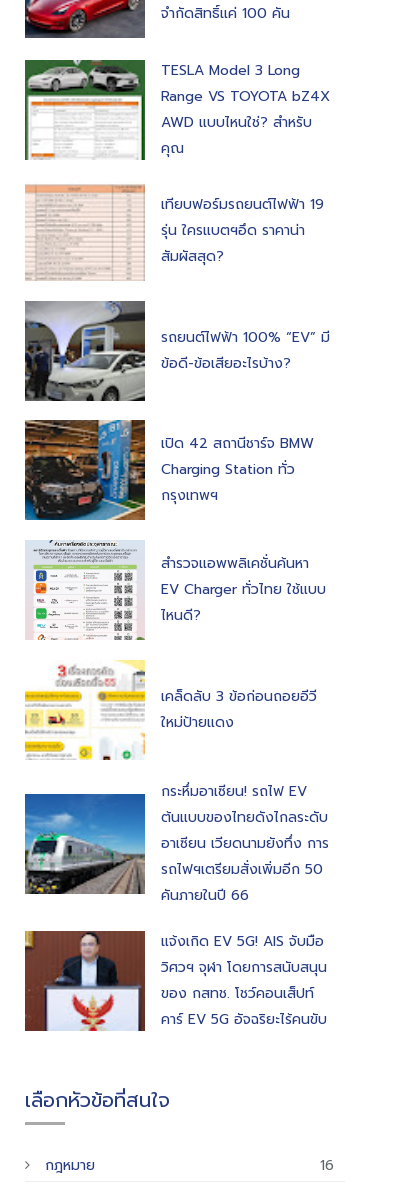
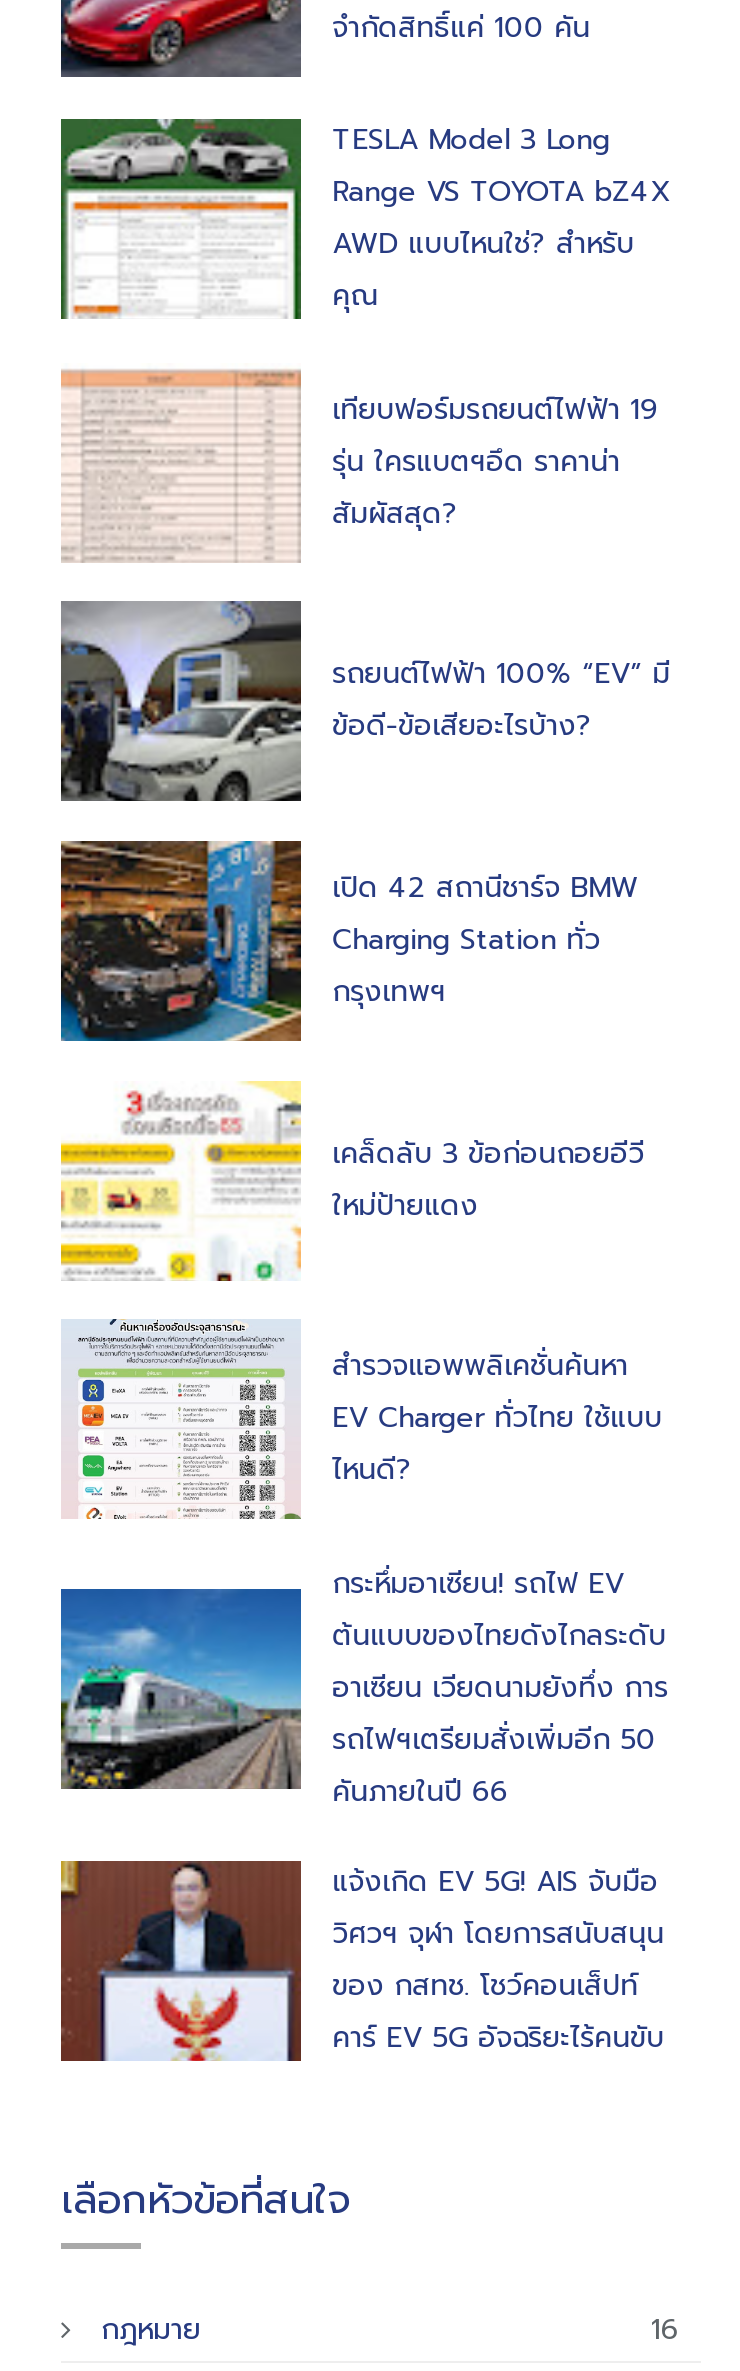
moved [29,539,326,641] -> [69,1318,662,1522]: [image] | สำรวจแอพพลิเคชั่นค้นหา | EV Charger ทั่วไทย ใช้แบบ | ไหนดี?
moved [24,660,317,761] -> [59,1080,644,1282]: [image] | เคล็ดลับ 3 ข้อก่อนถอยอีวี | ใหม่ป้ายแดง

